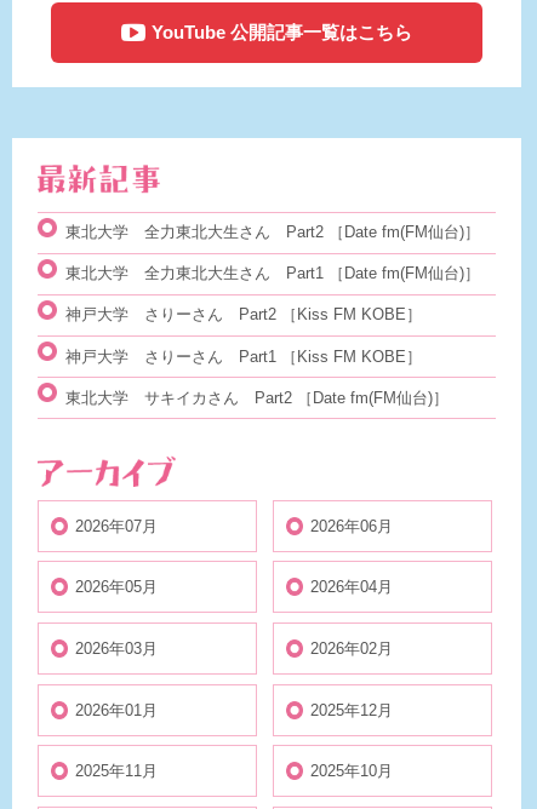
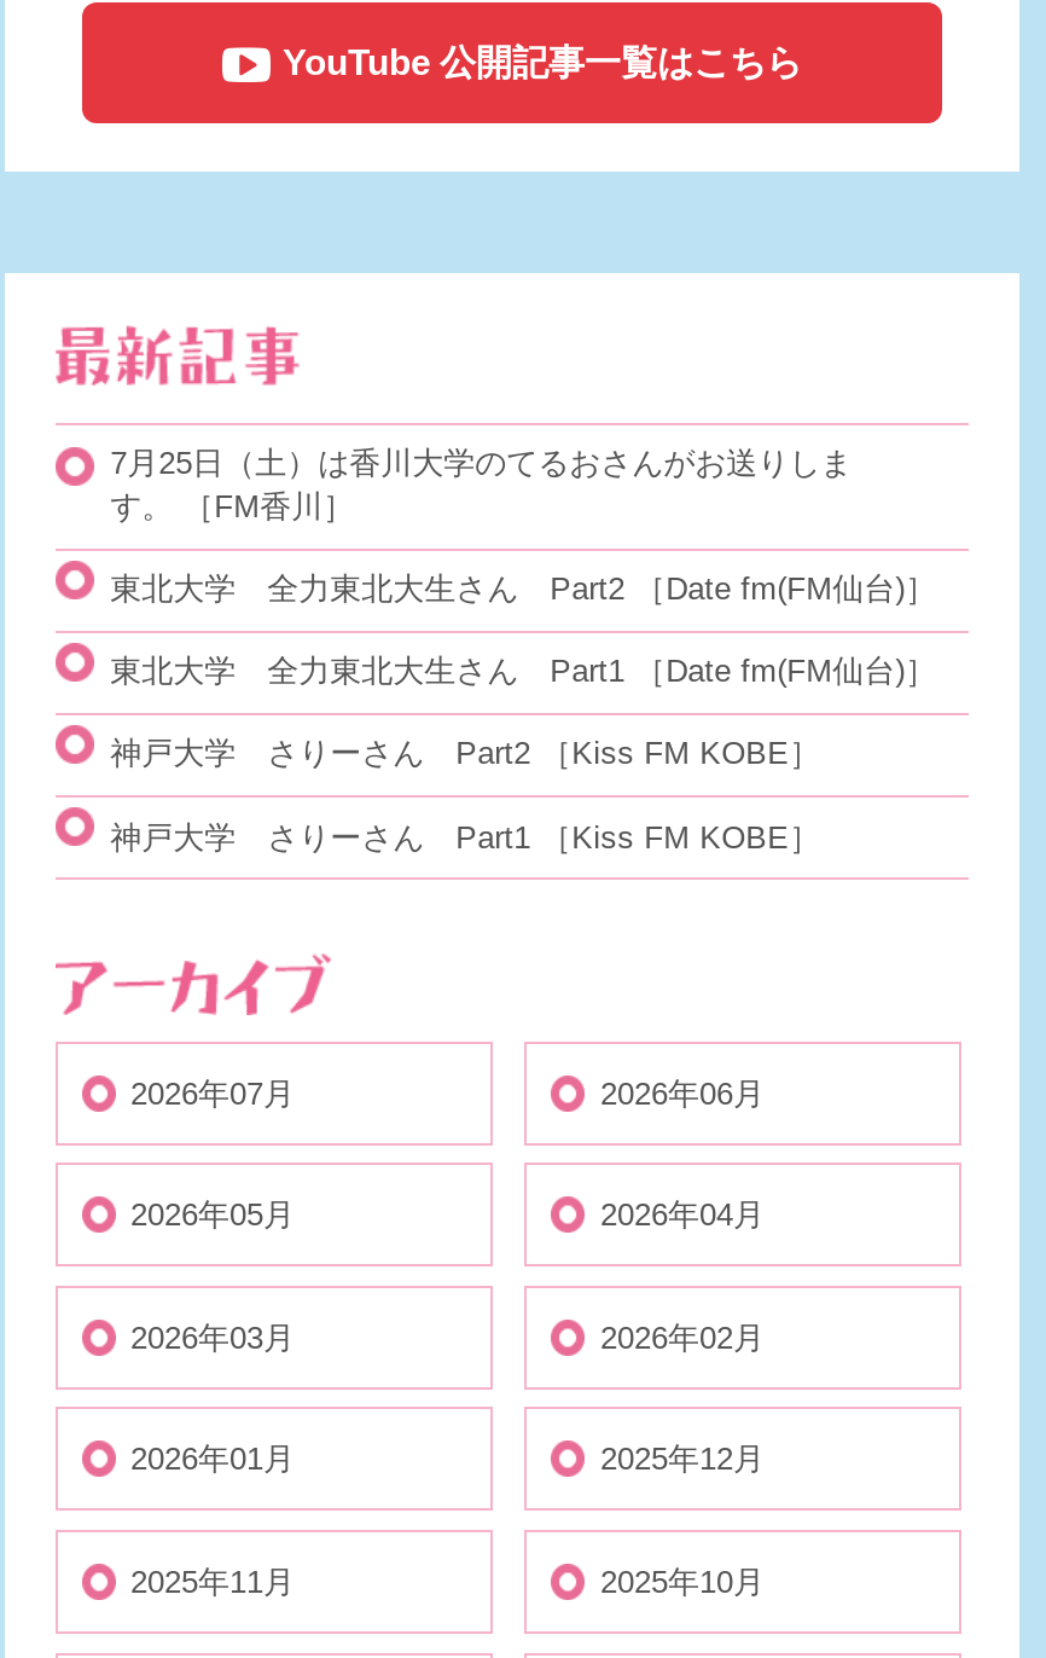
none -> [110,445,852,525] 7月25日（土）は香川大学のてるおさんがお送りしま | す。 ［FM香川］
moved [65,223,480,365] -> [110,571,937,855]: 東北大学 全力東北大生さん Part2 ［Date fm(FM仙台)］ | 東北大学 全力東北大生さん Part1 ［Date fm(FM仙台)］ | 神戸大学 さりーさん Part2 ［Kiss FM KOBE］ | 神戸大学 さりーさん Part1 ［Kiss FM KOBE］
[65,388,448,406] 東北大学 サキイカさん Part2 ［Date fm(FM仙台)］ -> none

